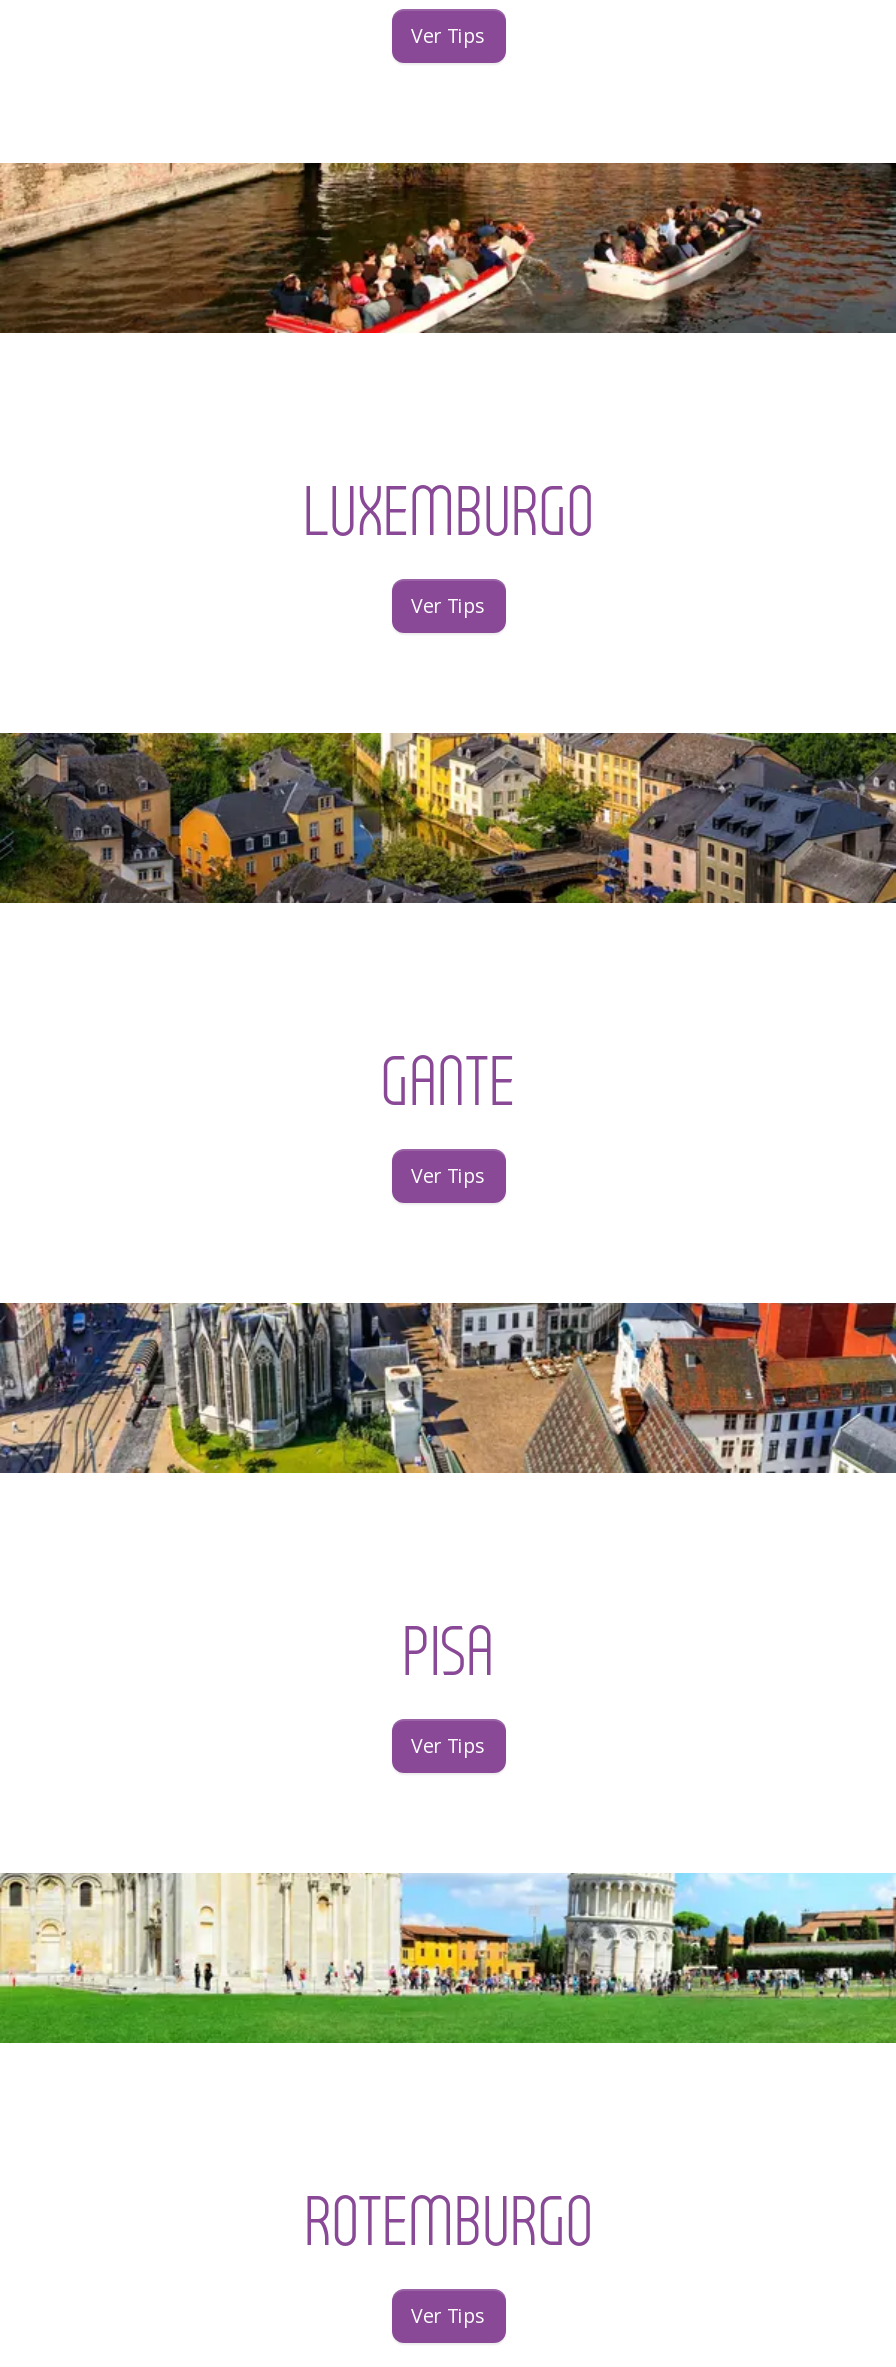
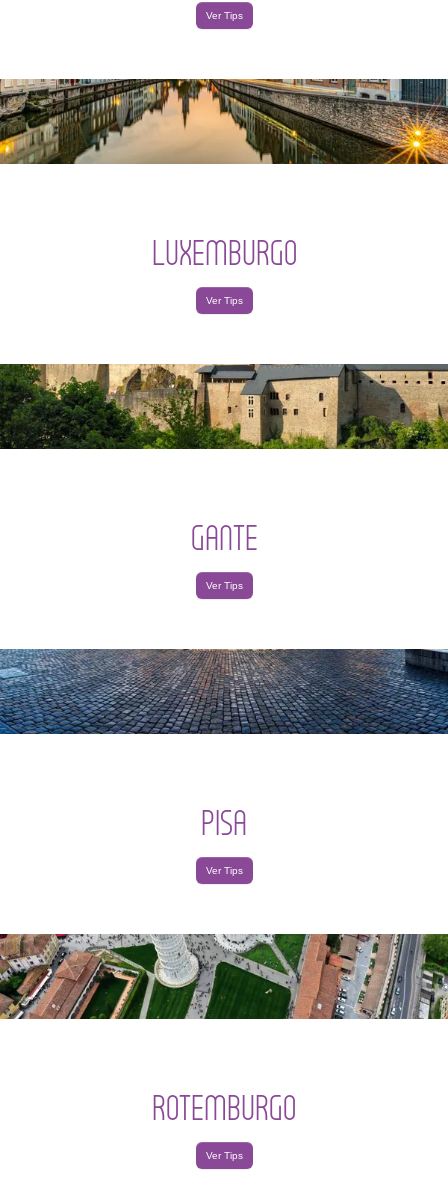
[6,161,890,335] [image] -> [3,78,445,165] [image]
[6,731,890,905] [image] -> [3,363,445,450] [image]
[6,1301,890,1475] [image] -> [3,648,445,735] [image]
[6,1871,890,2045] [image] -> [3,933,445,1020] [image]

